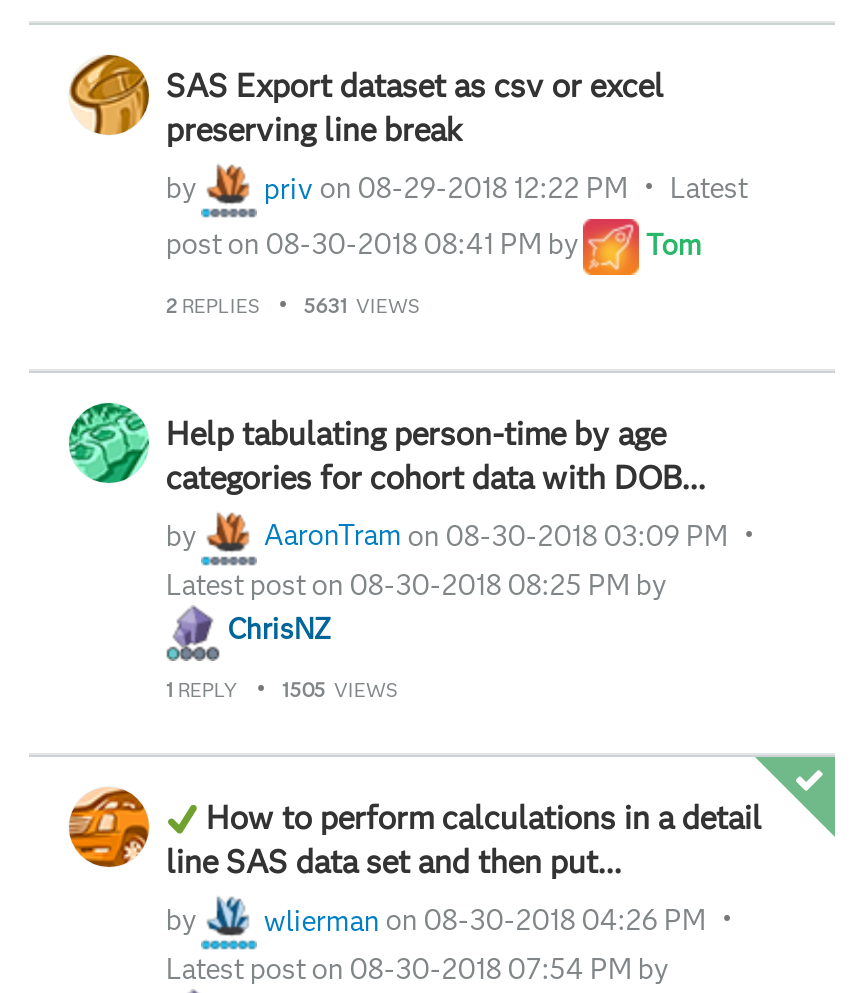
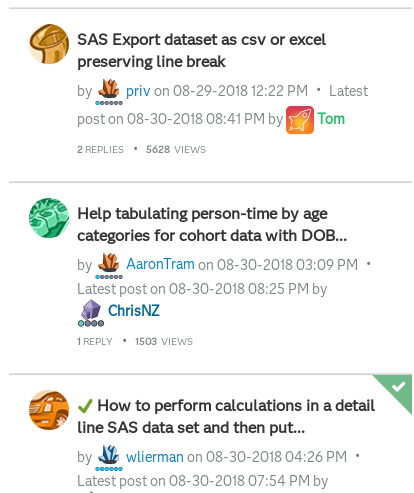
[166,292,420,318] 2 REPLIES 5631 VIEWS -> [77,142,206,155] 2 REPLIES 5628 VIEWS
[166,677,398,703] 1 REPLY 1505 VIEWS -> [77,335,193,348] 1 REPLY 1503 VIEWS

